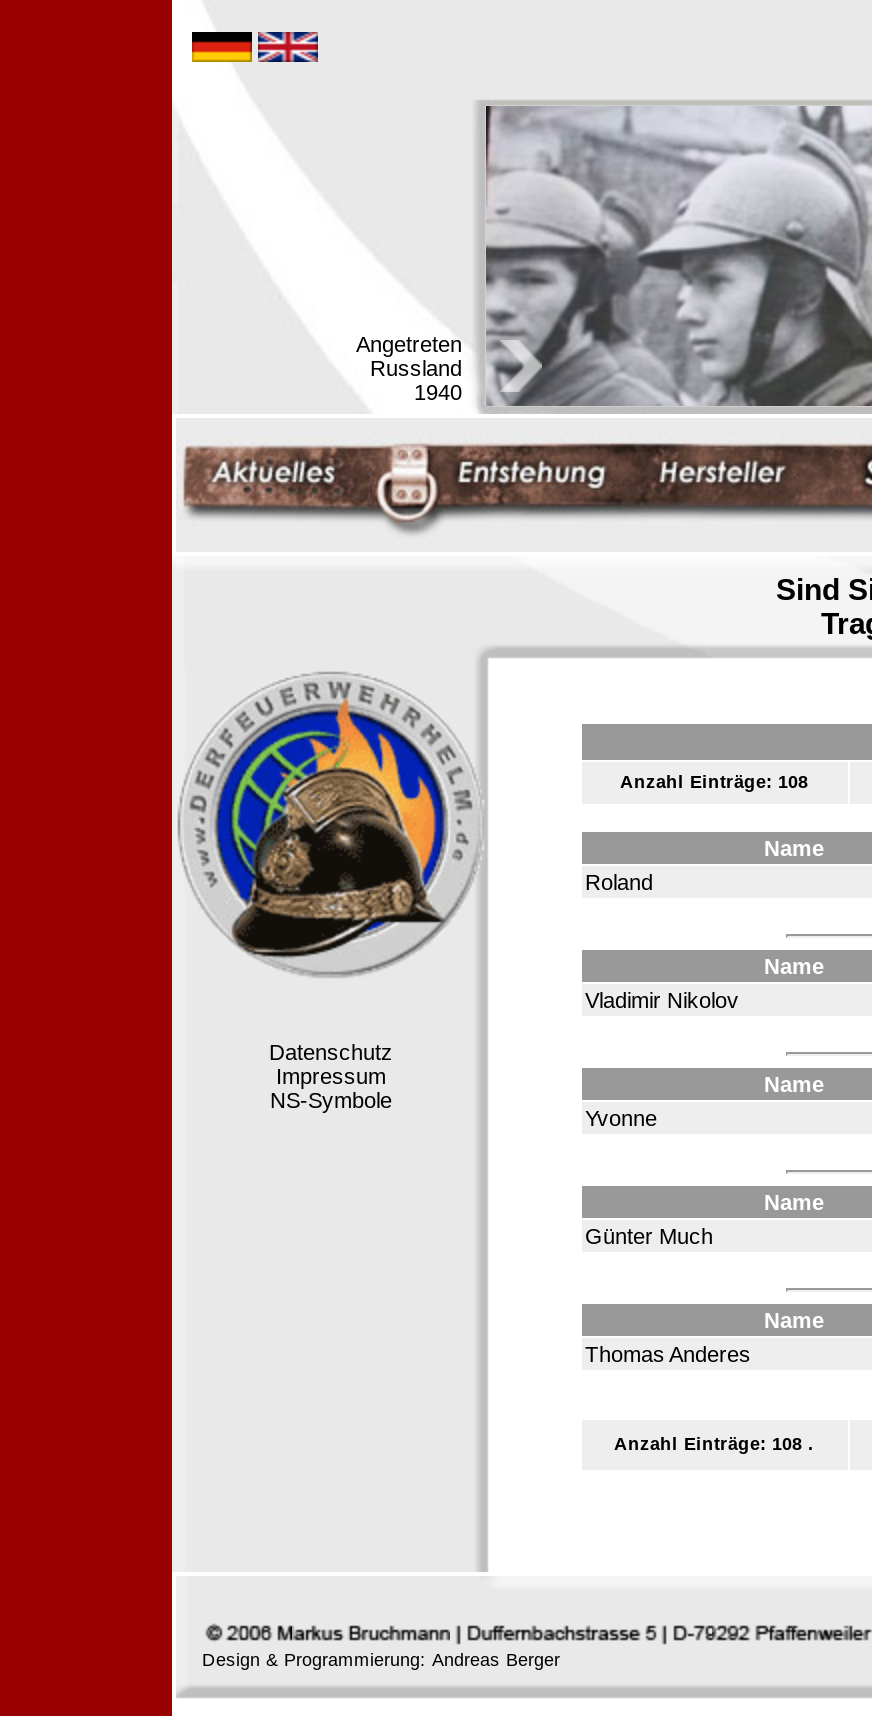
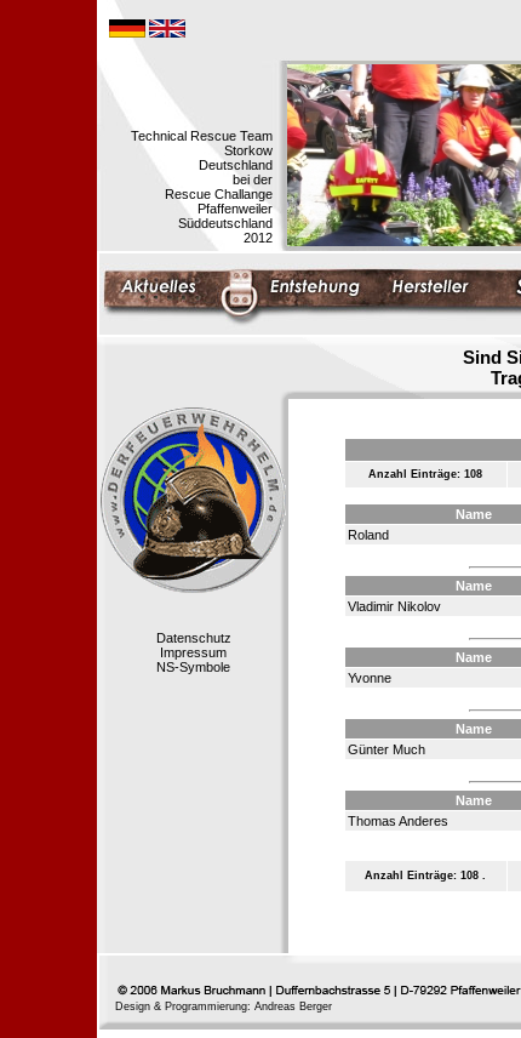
[356,104,866,408] [image] | Angetreten | Russland | 1940 -> [131,63,517,247] [image] | Technical Rescue Team | Storkow | Deutschland | bei der | Rescue Challange | Pfaffenweiler | Süddeutschland | 2012

